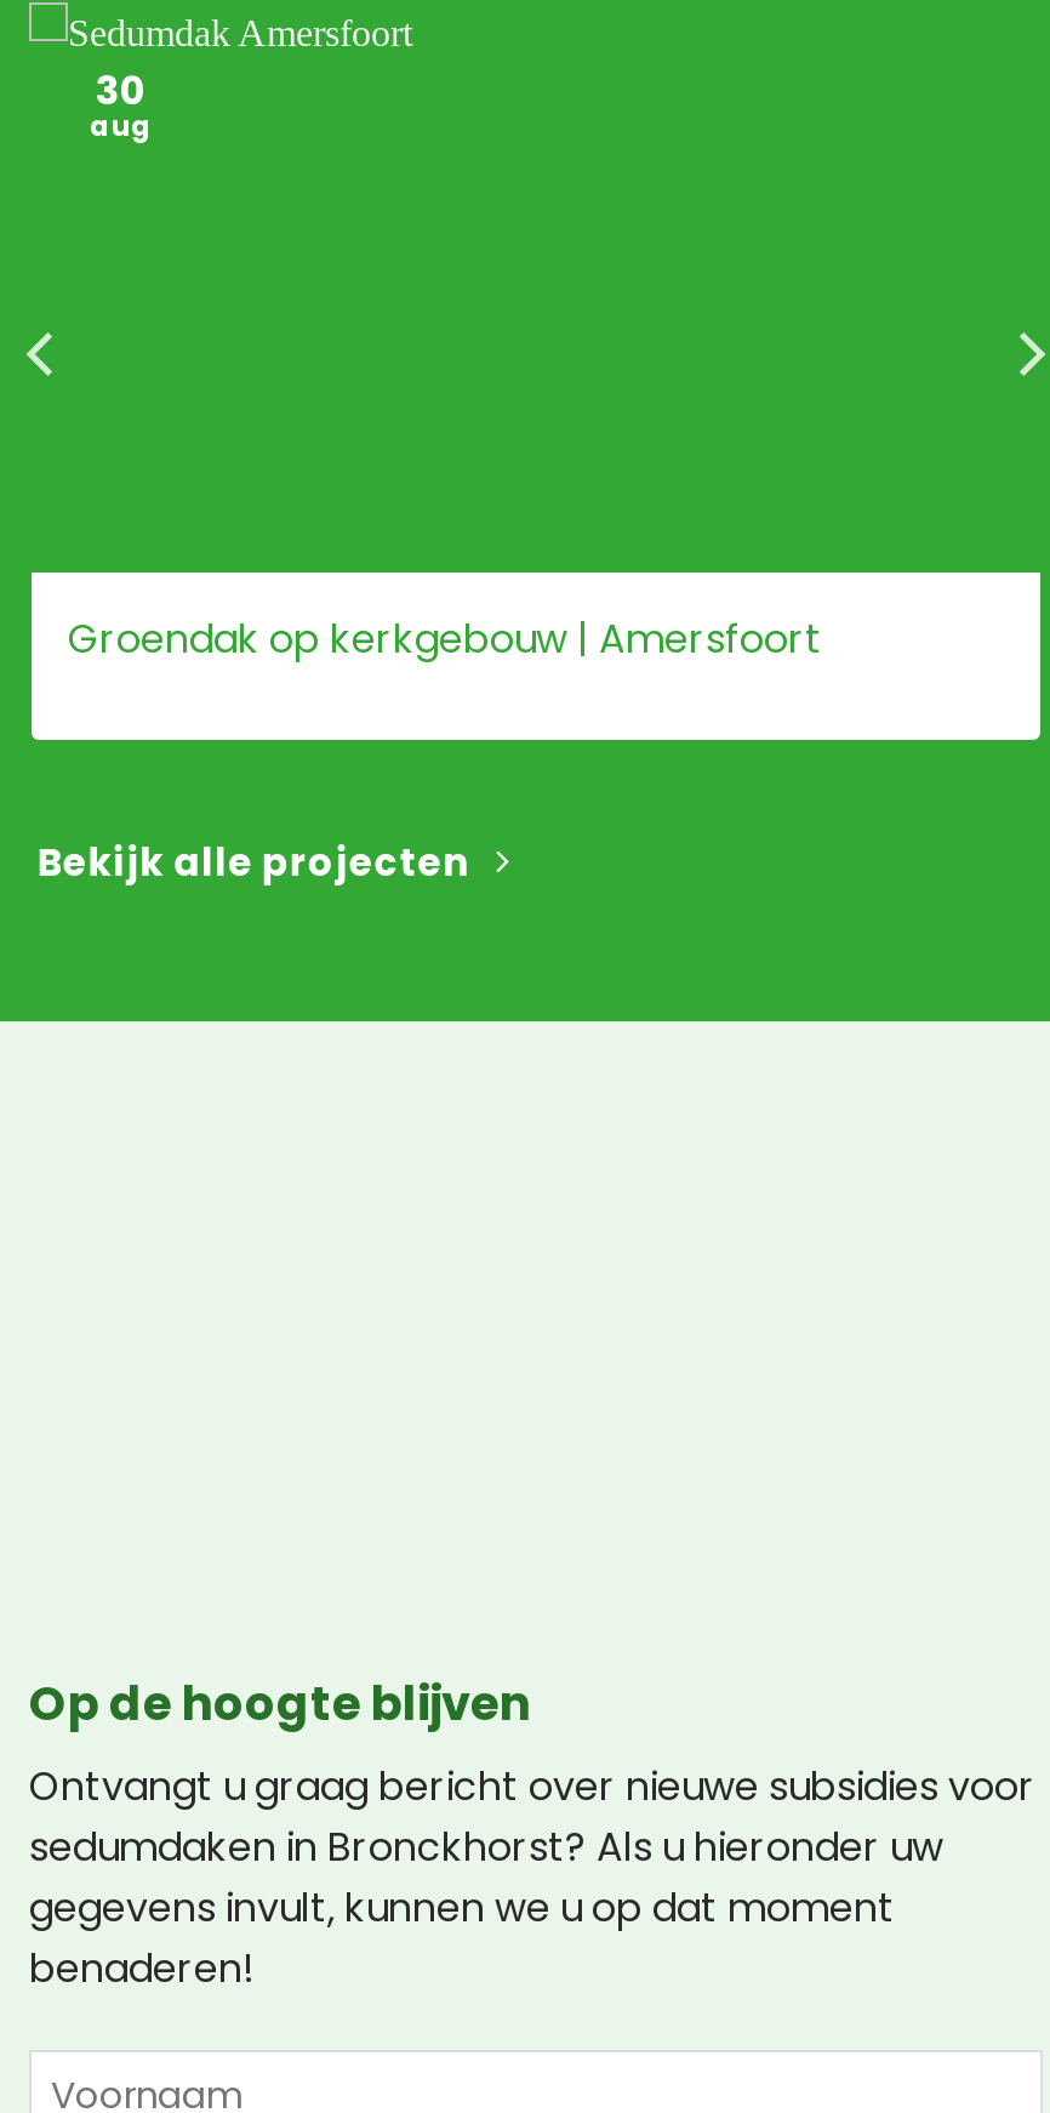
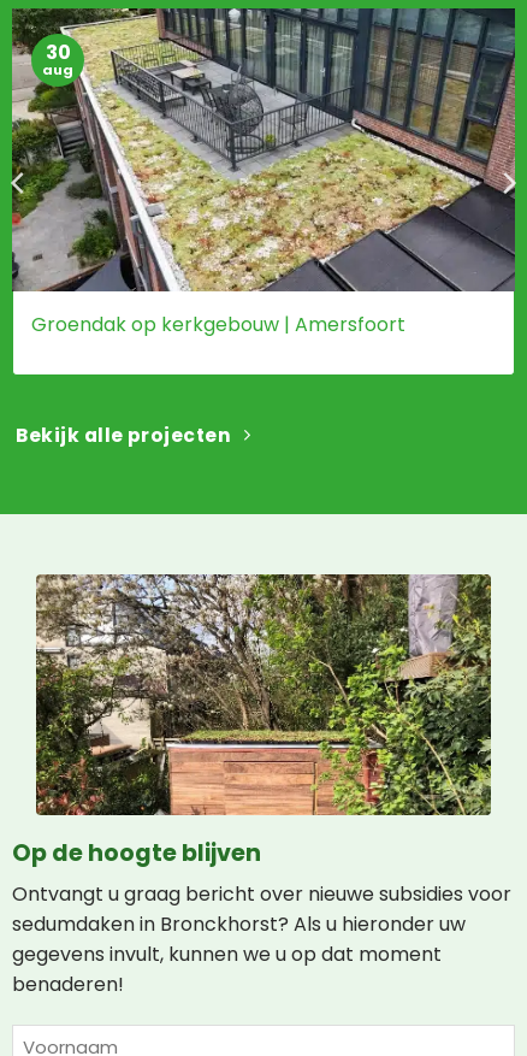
none -> [11,7,516,293] [image]
none -> [35,573,492,816] [image]

